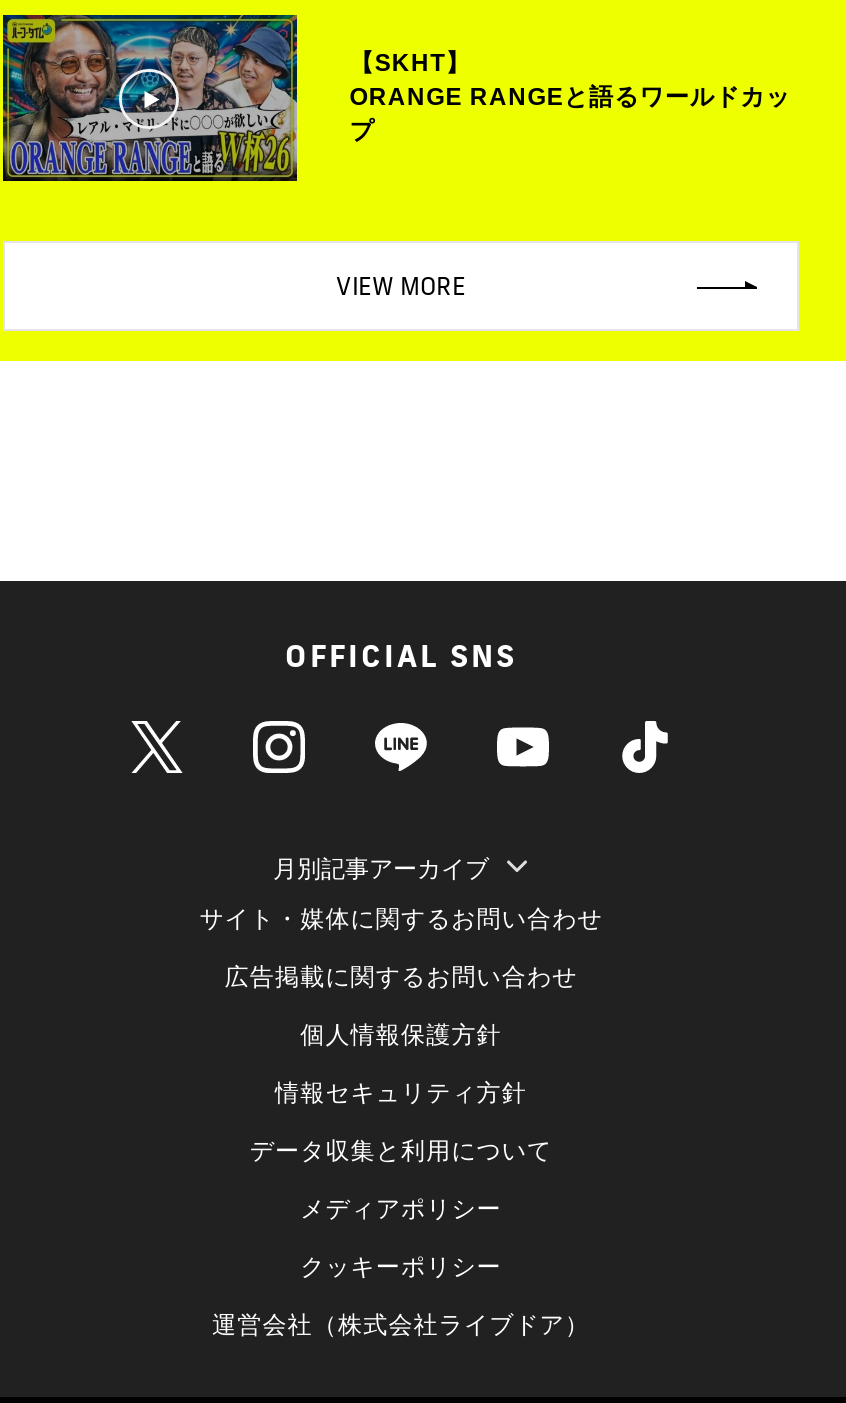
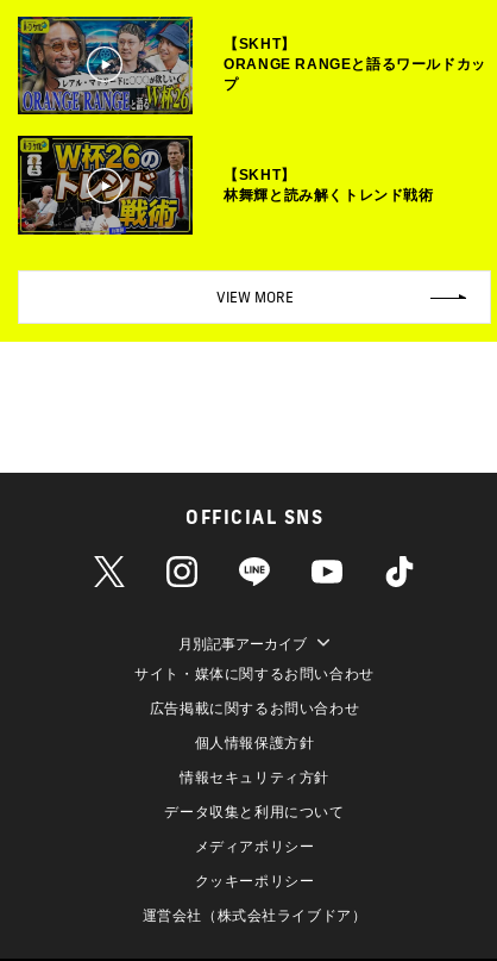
none -> [18,135,434,236] [image] | 【SKHT】 | 林舞輝と読み解くトレンド戦術

